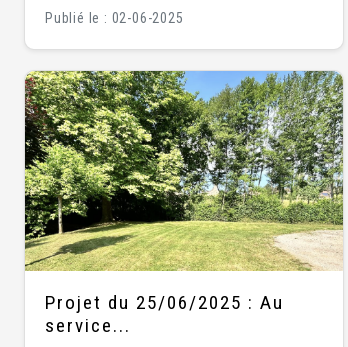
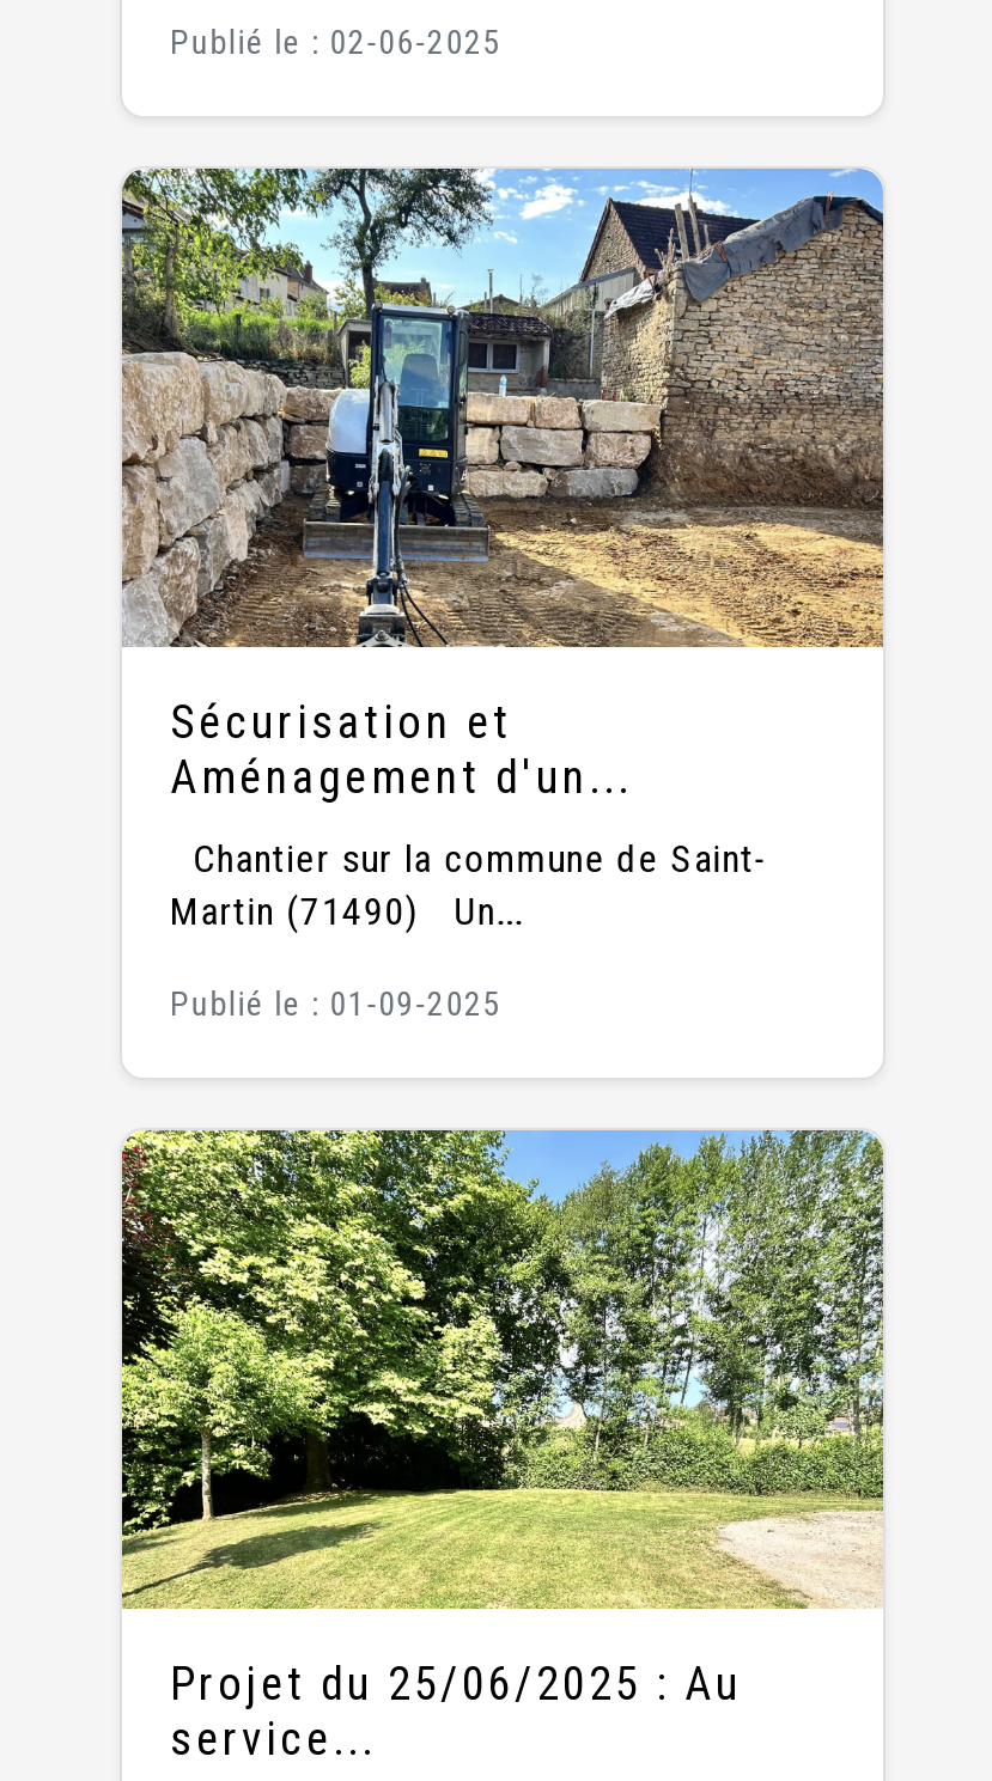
none -> [120,166,886,1023] [image] | Sécurisation et | Aménagement d'un... | Chantier sur la commune de Saint- | Martin (71490) Un... | Publié le : 01-09-2025

